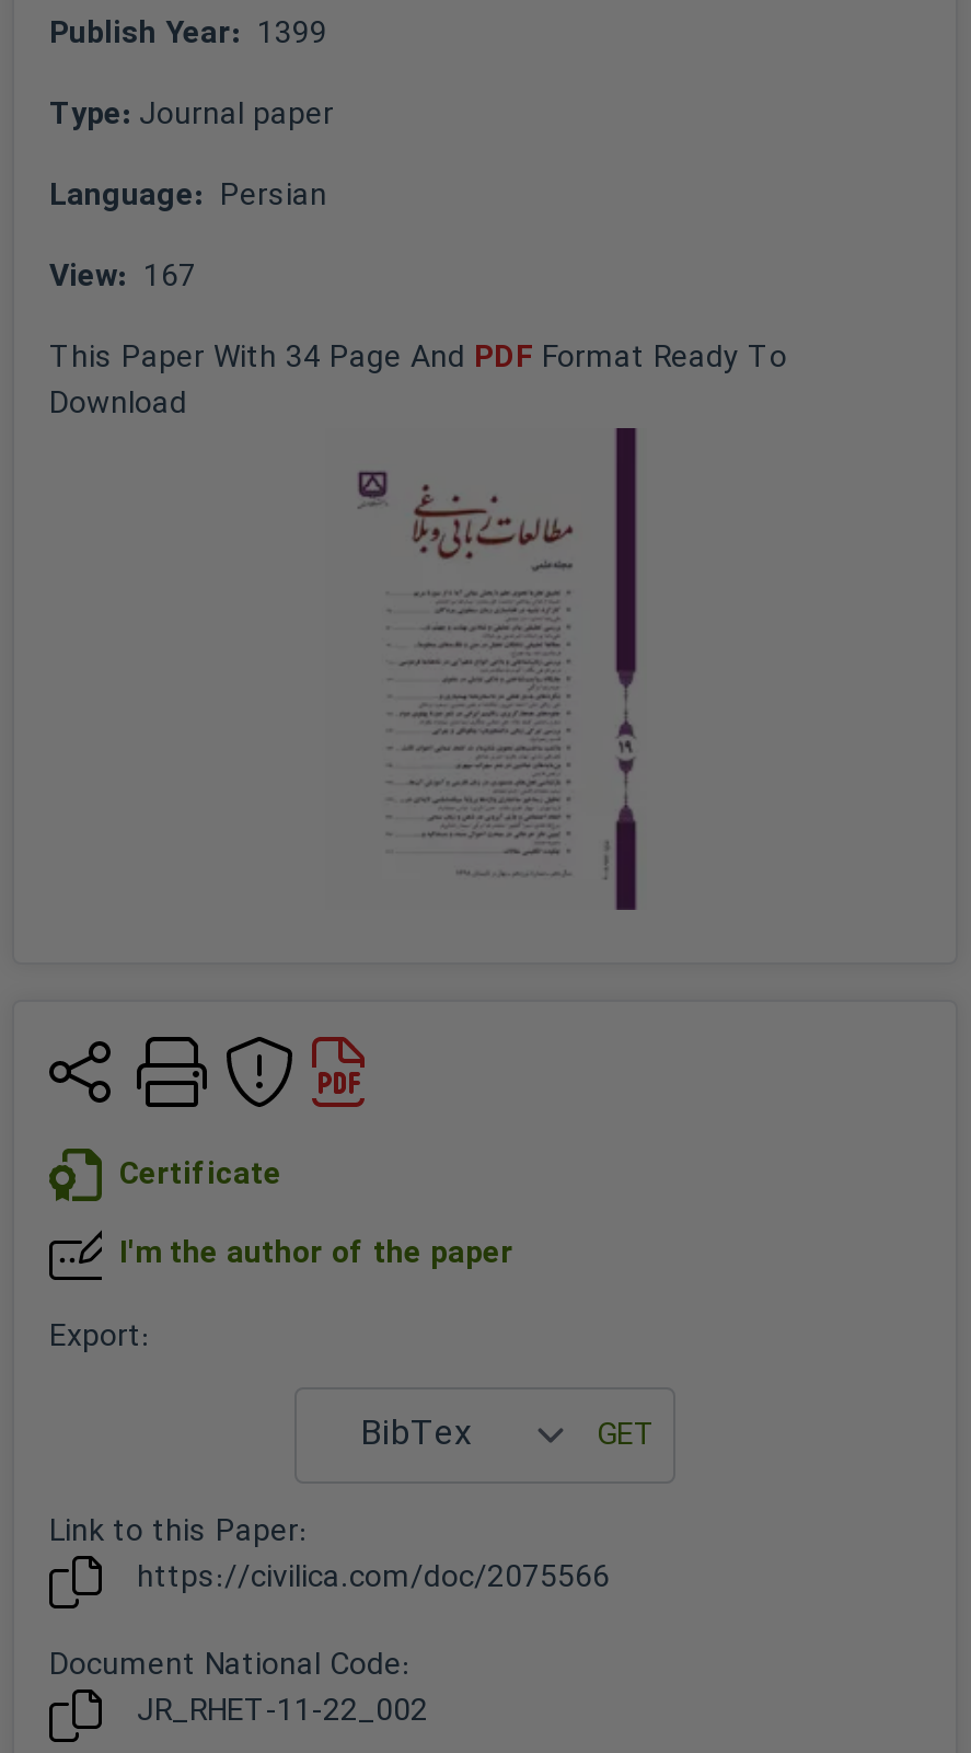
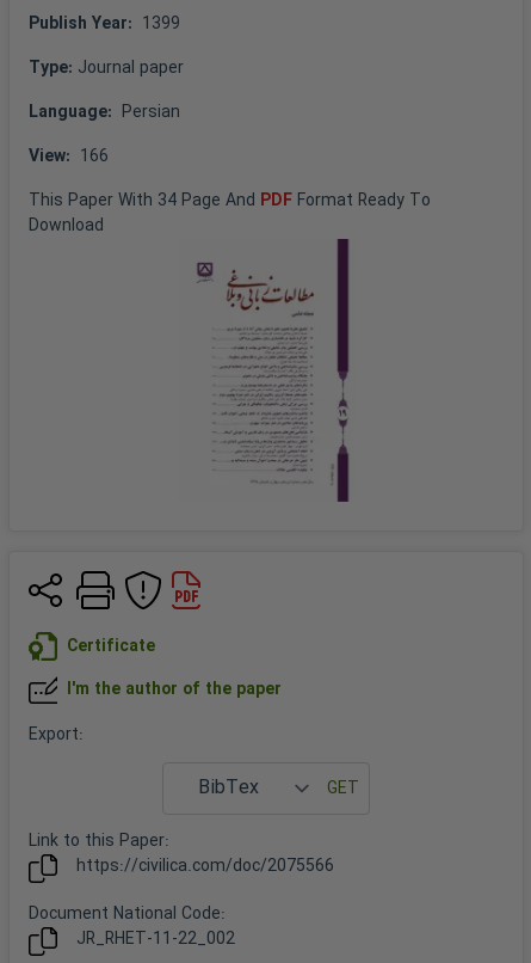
[49,253,196,301] View: 167 -> [29,143,109,170] View: 166

